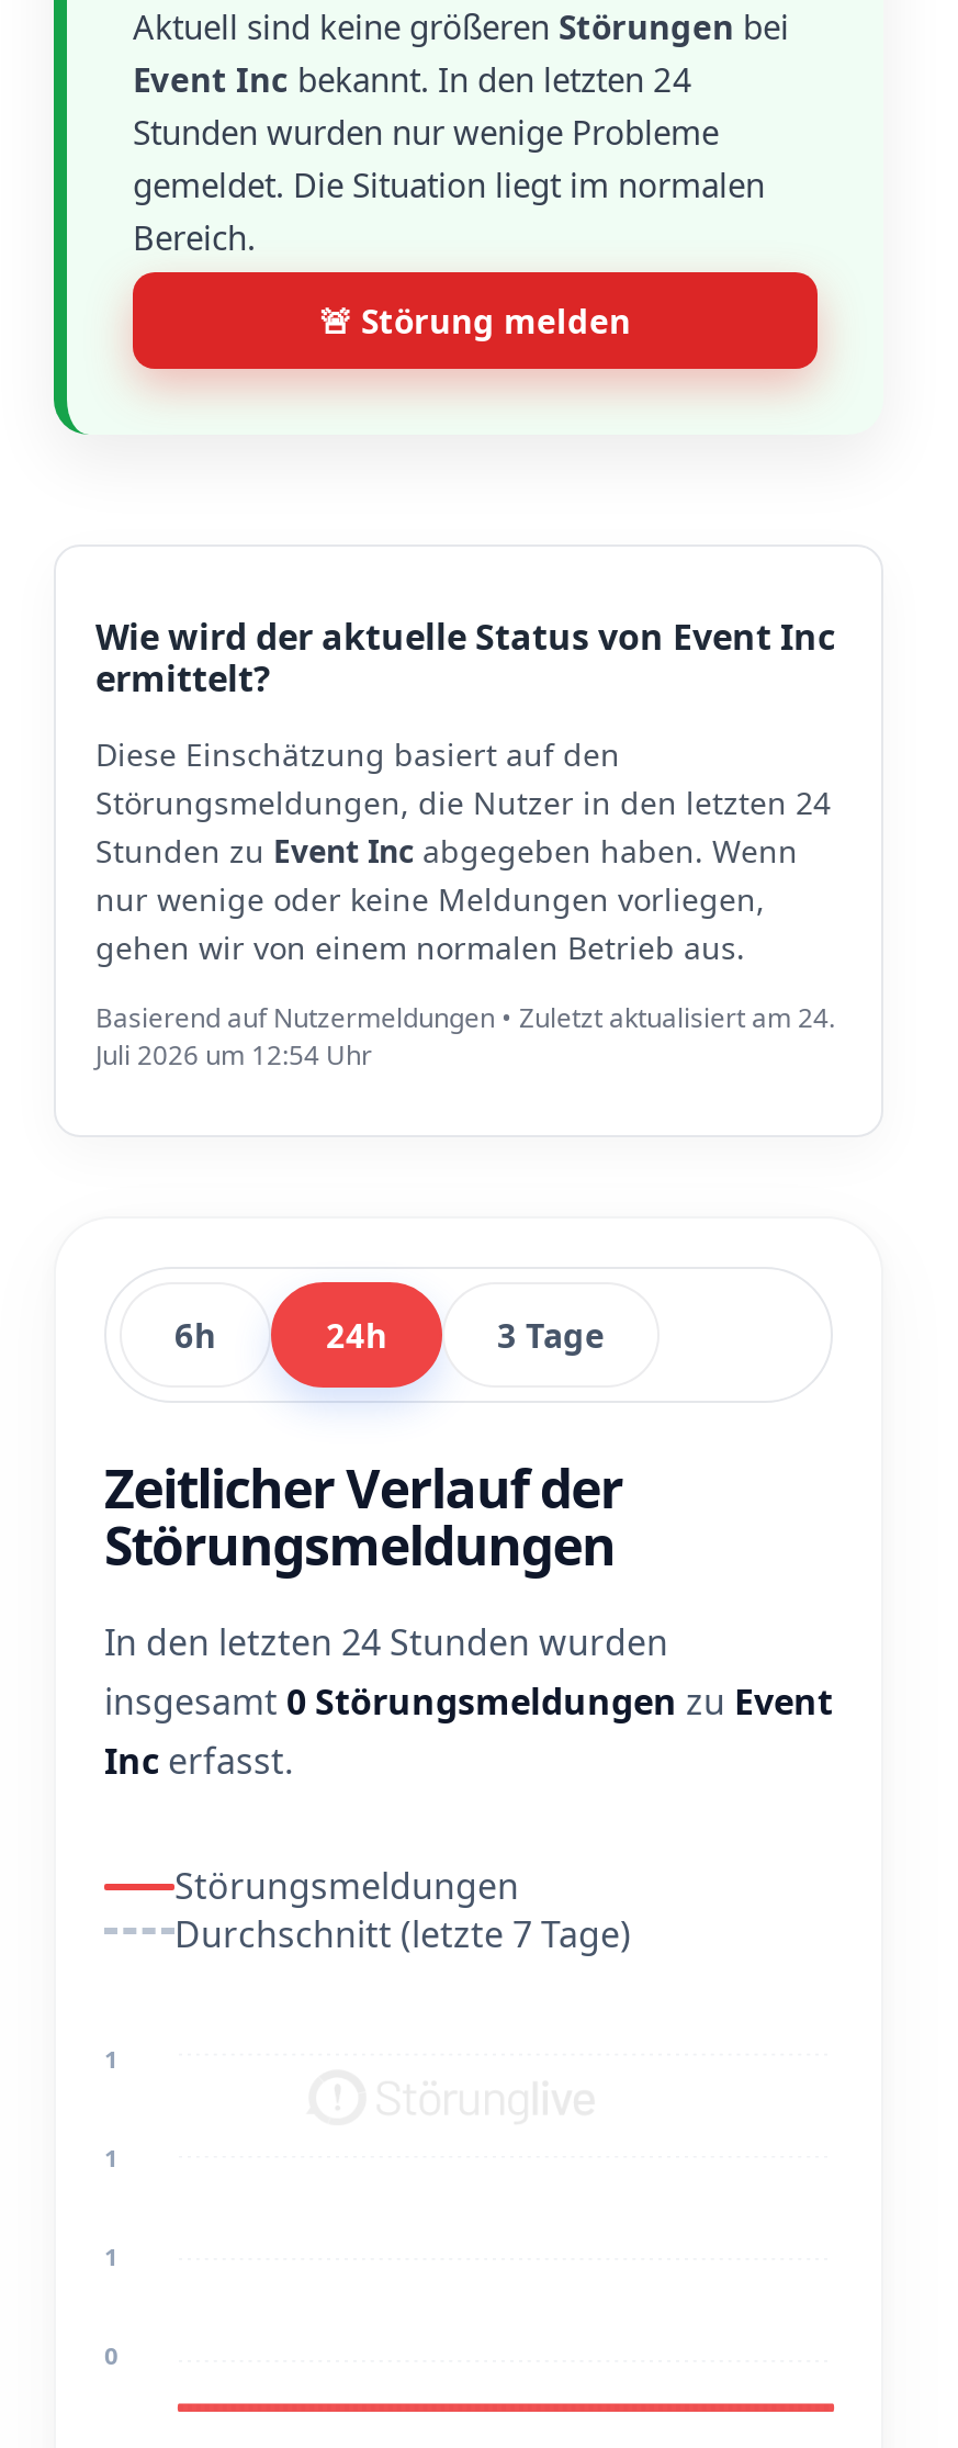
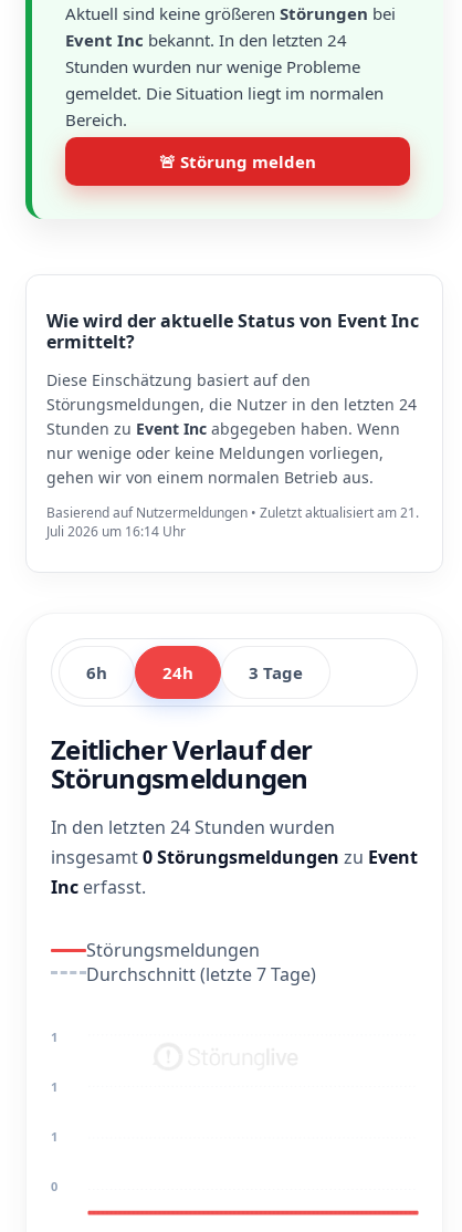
[95,999,835,1036] Basierend auf Nutzermeldungen • Zuletzt aktualisiert am 24. -> [46,503,419,522] Basierend auf Nutzermeldungen • Zuletzt aktualisiert am 21.
[95,1036,372,1074] Juli 2026 um 12:54 Uhr -> [46,522,186,541] Juli 2026 um 16:14 Uhr

